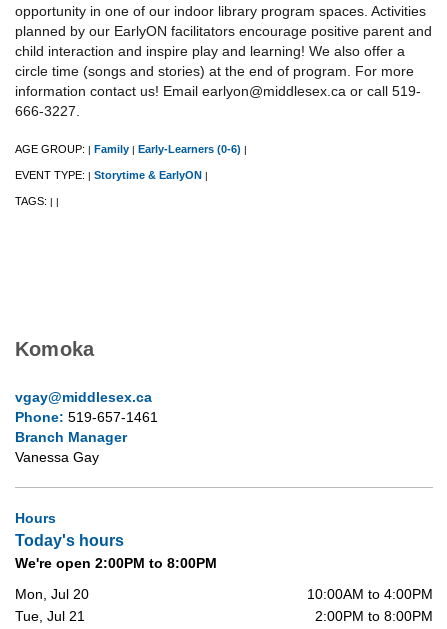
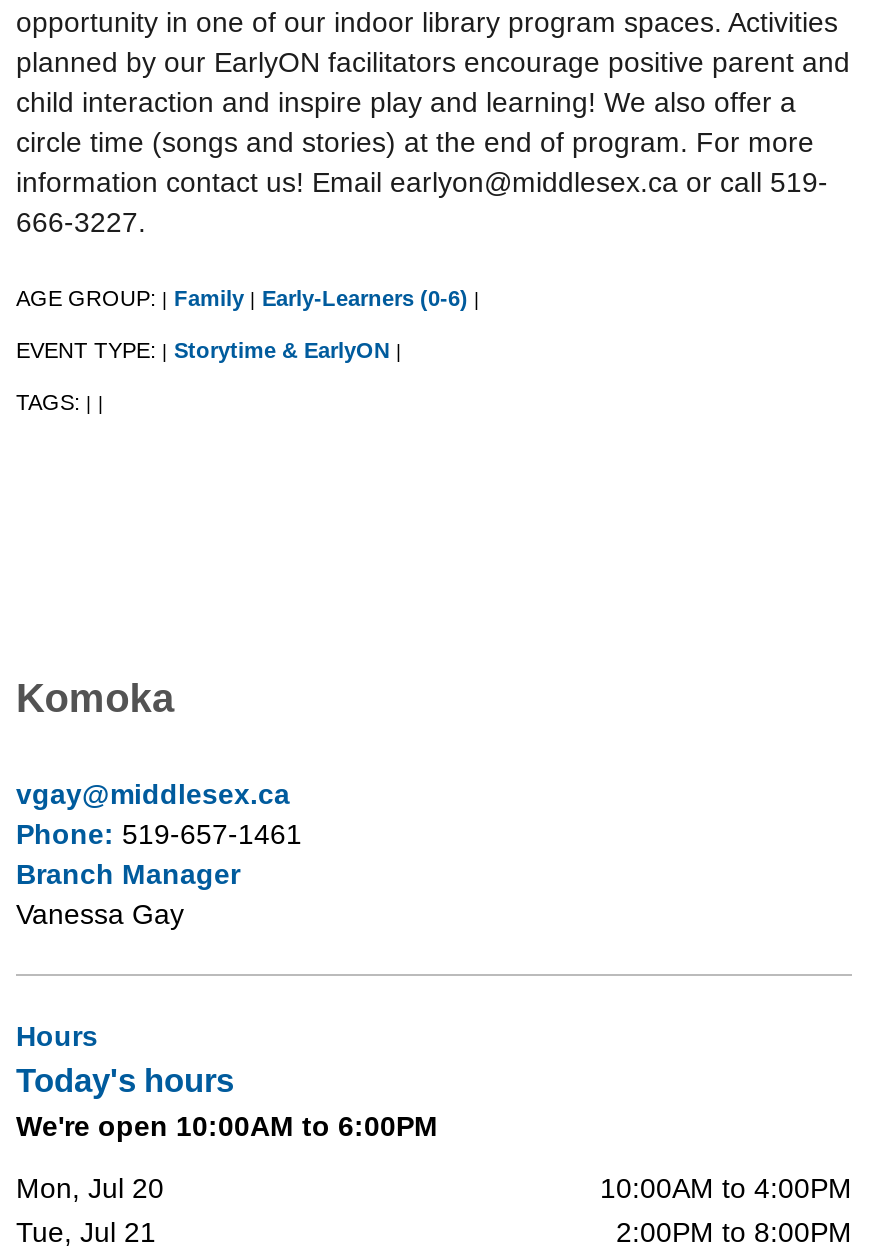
[15,555,217,571] We're open 2:00PM to 8:00PM -> [16,1110,438,1142] We're open 10:00AM to 6:00PM

